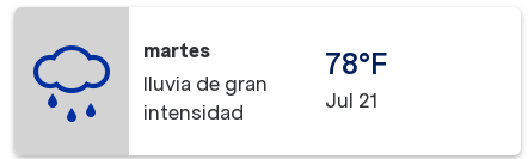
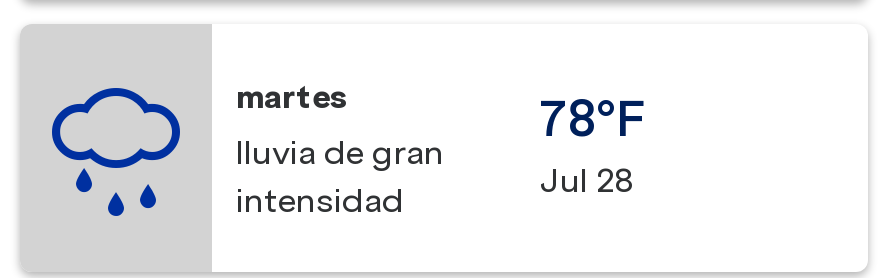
[325,88,379,112] Jul 21 -> [540,160,634,200] Jul 28

